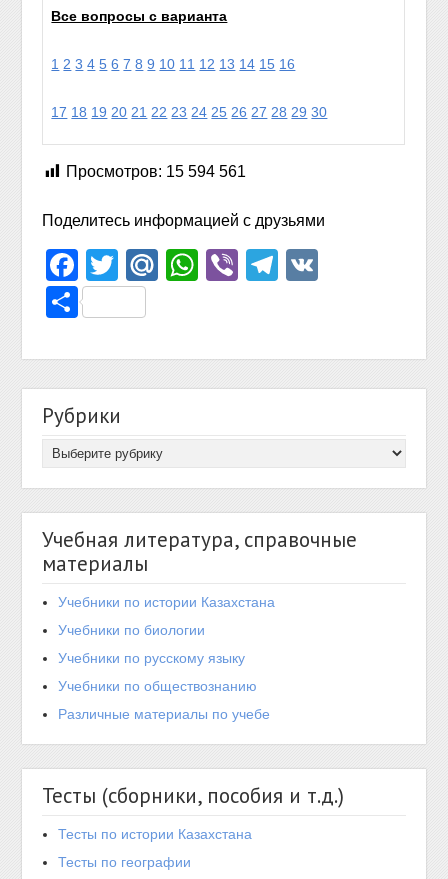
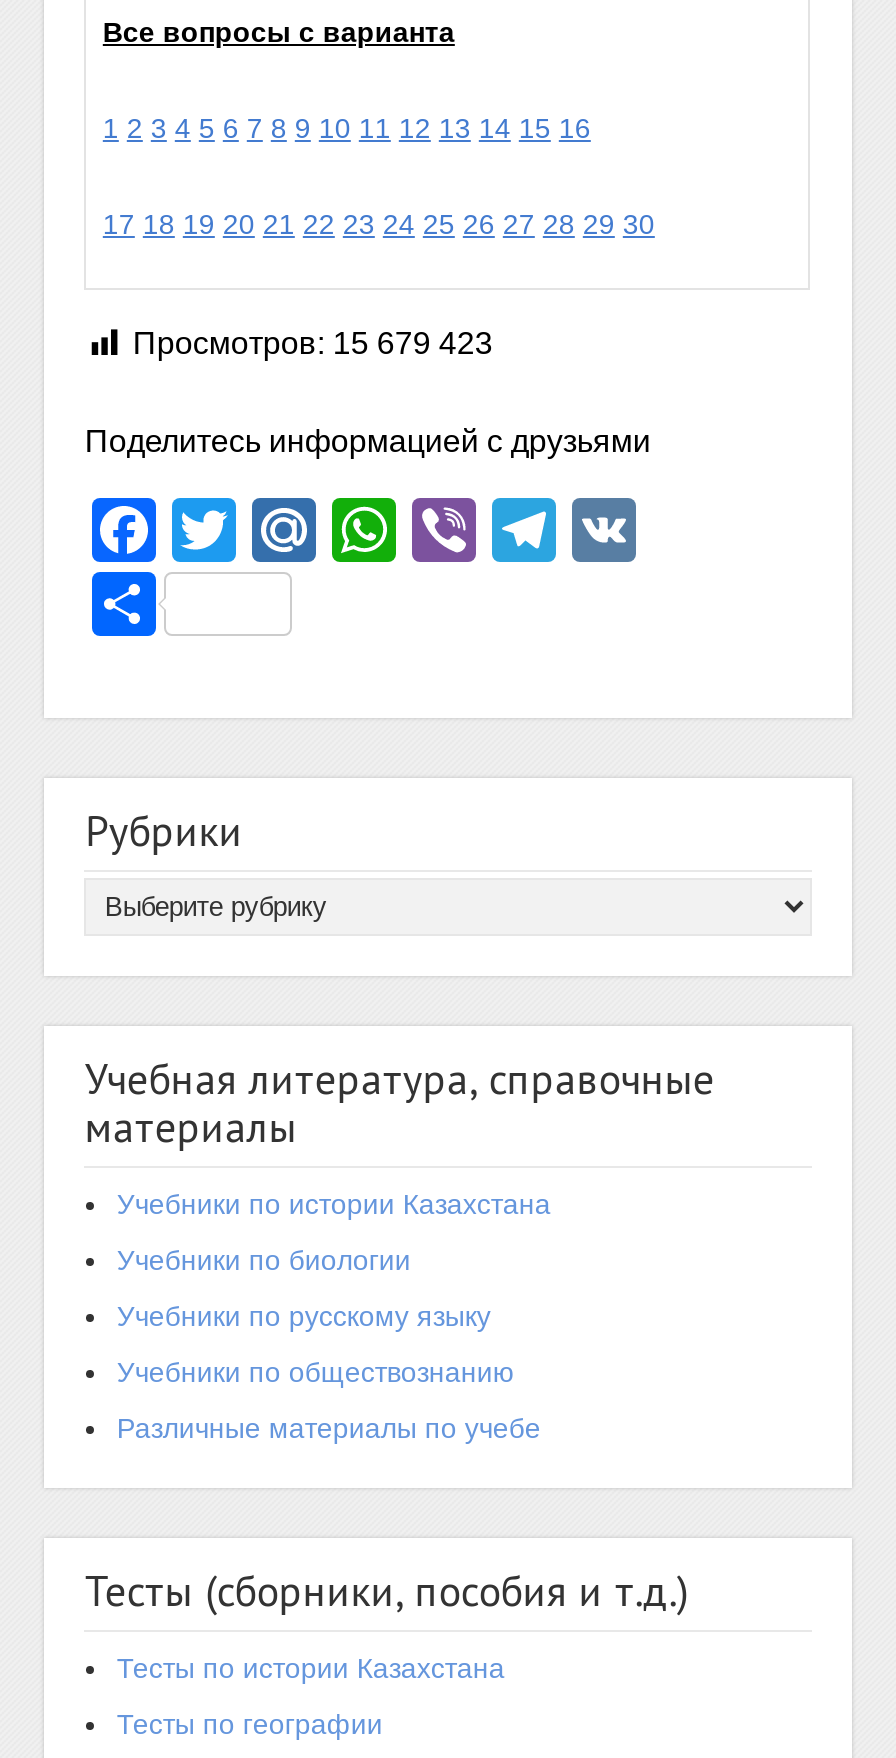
[66,163,246,180] Просмотров: 15 594 561 -> [133,326,493,360] Просмотров: 15 679 423

